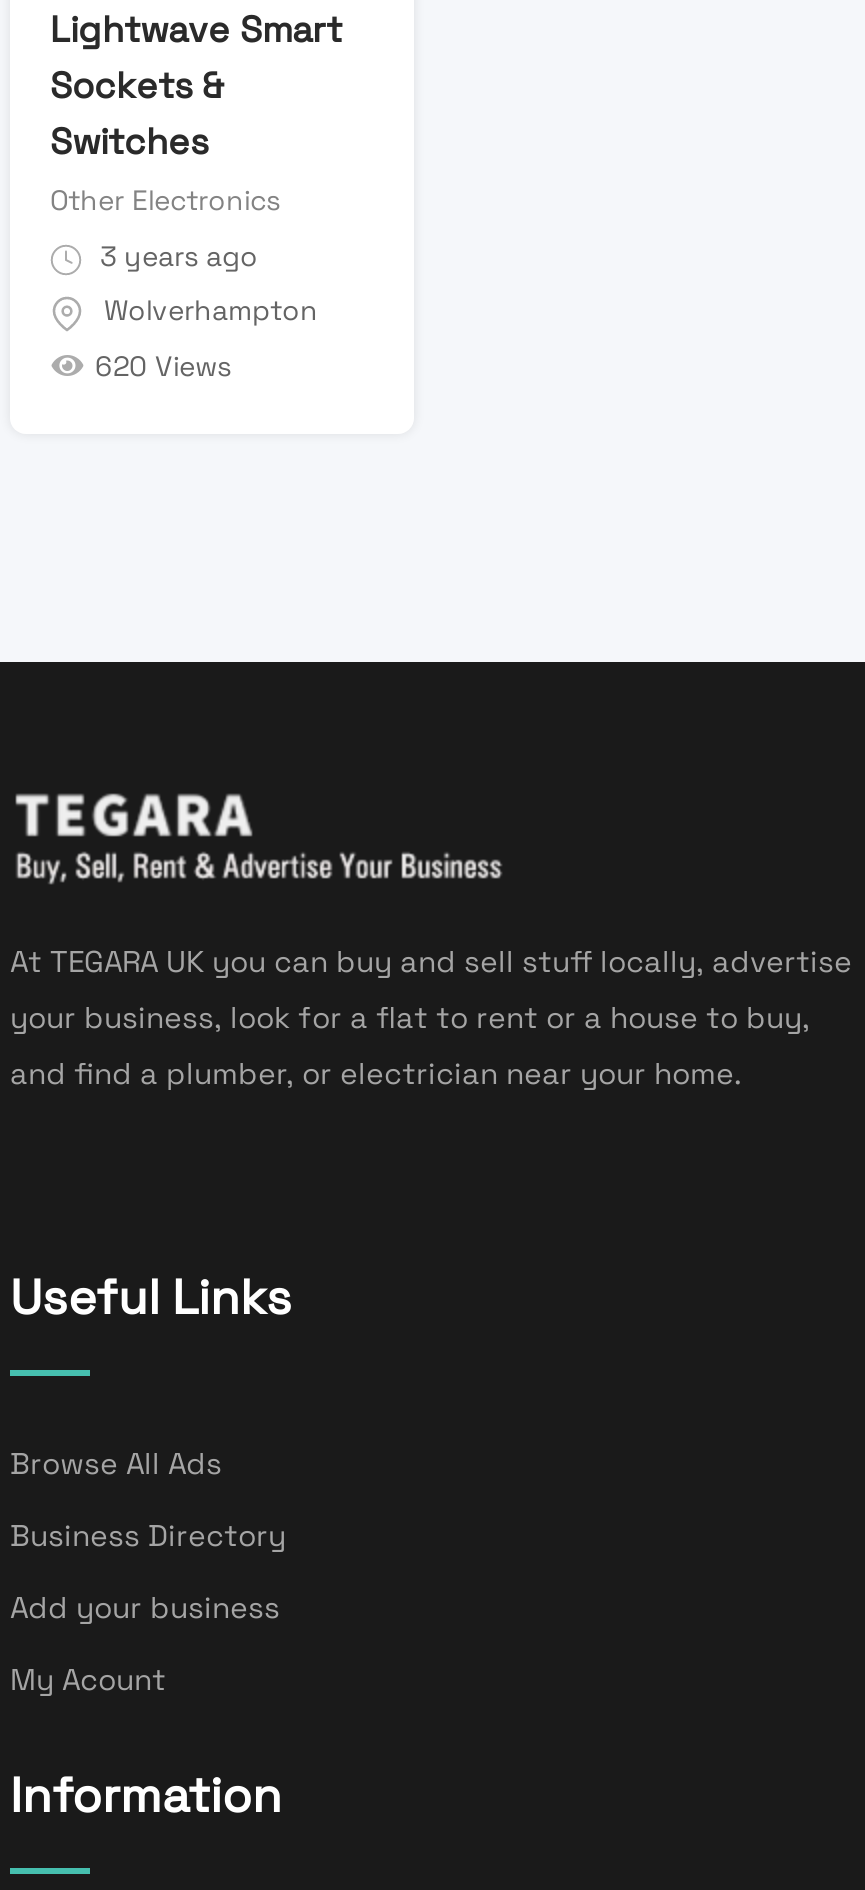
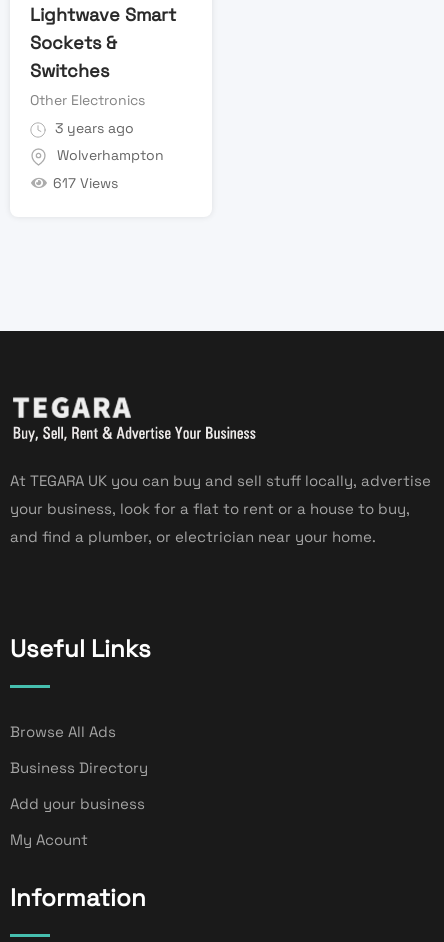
[95,347,231,383] 620 Views -> [52,174,117,192] 617 Views

